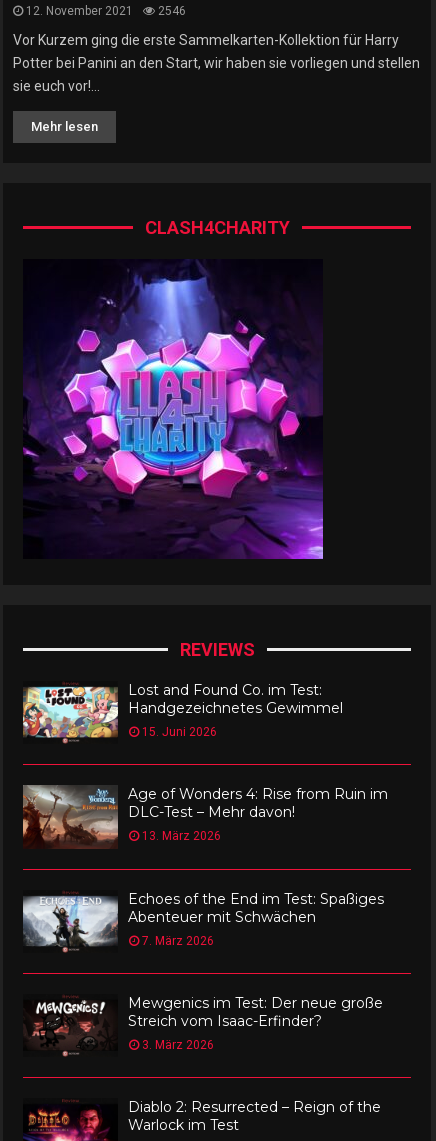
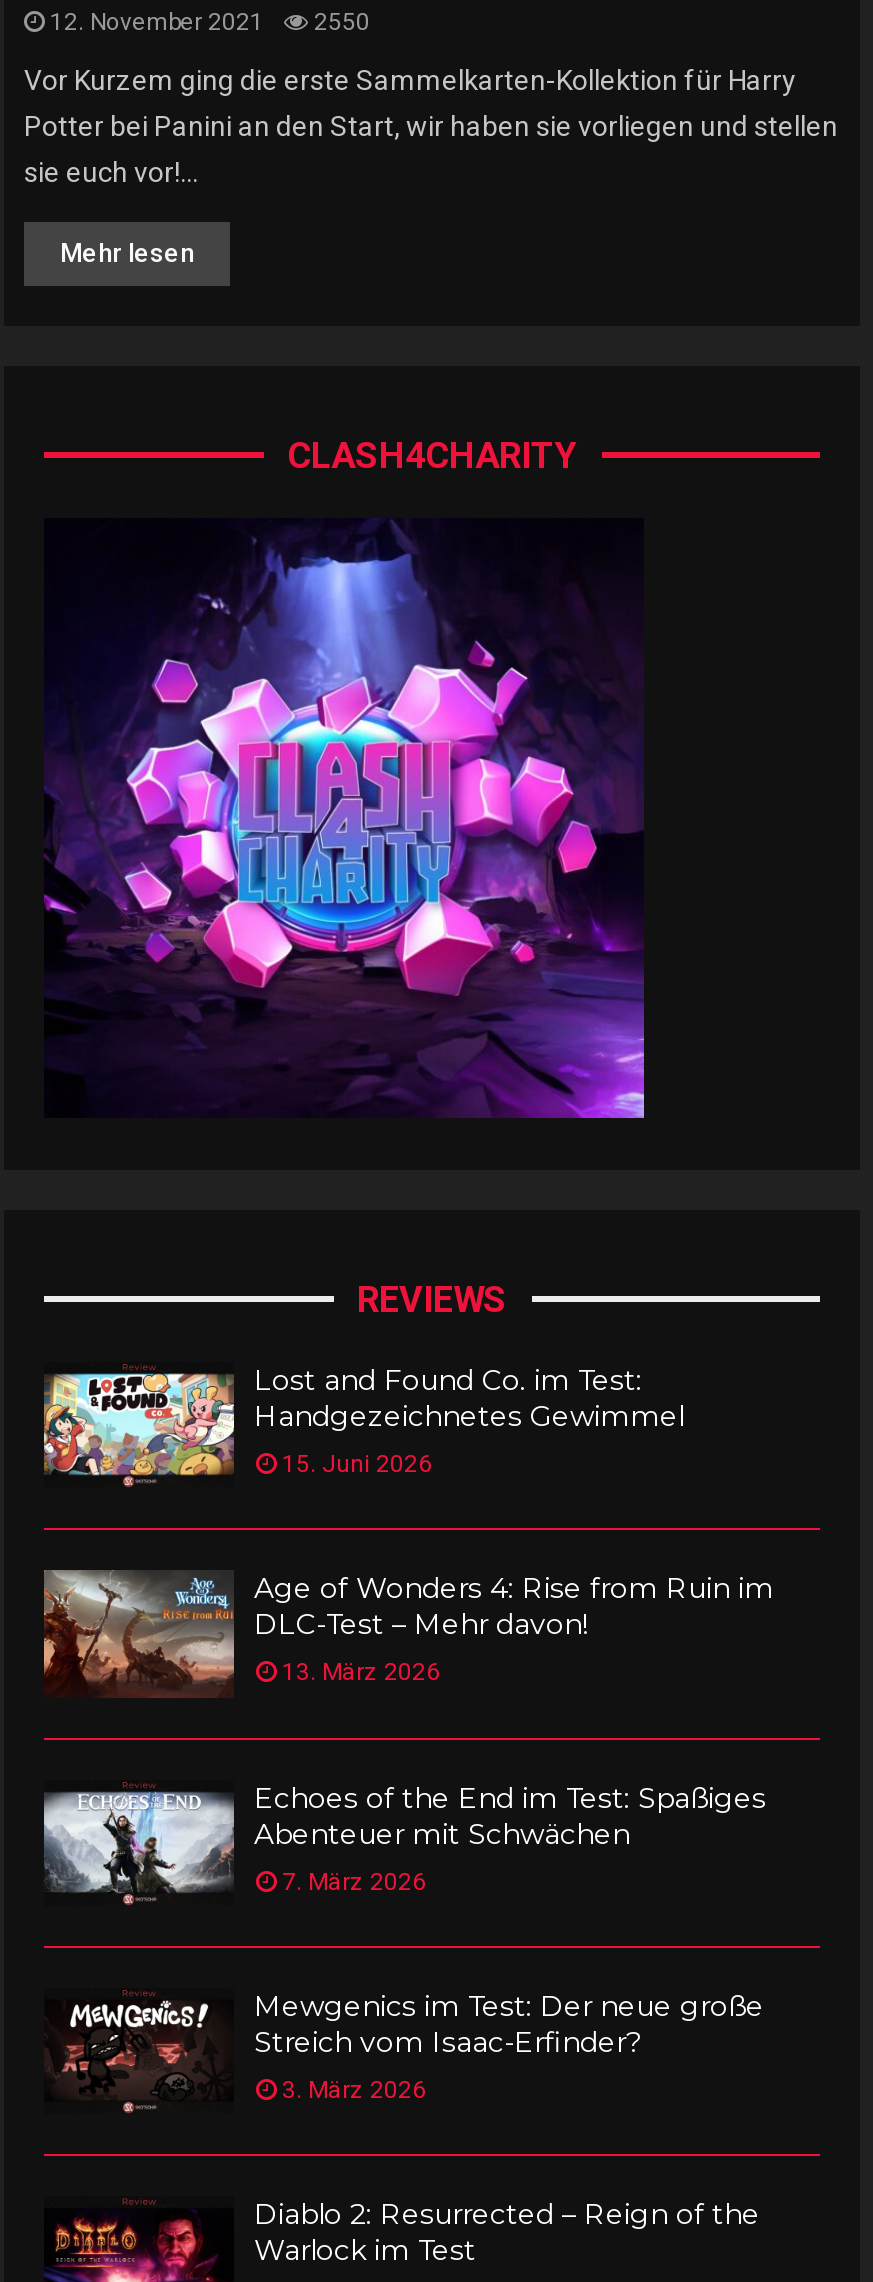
[26,4,186,18] 12. November 2021 2546 -> [50,8,370,36] 12. November 2021 2550

